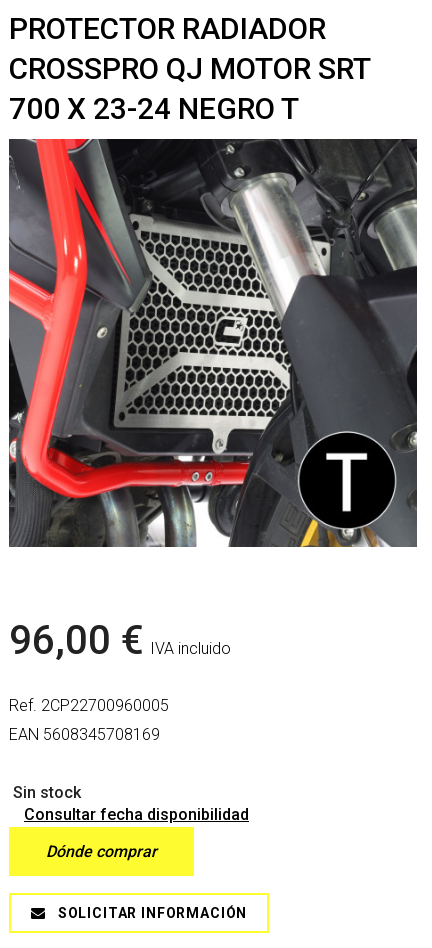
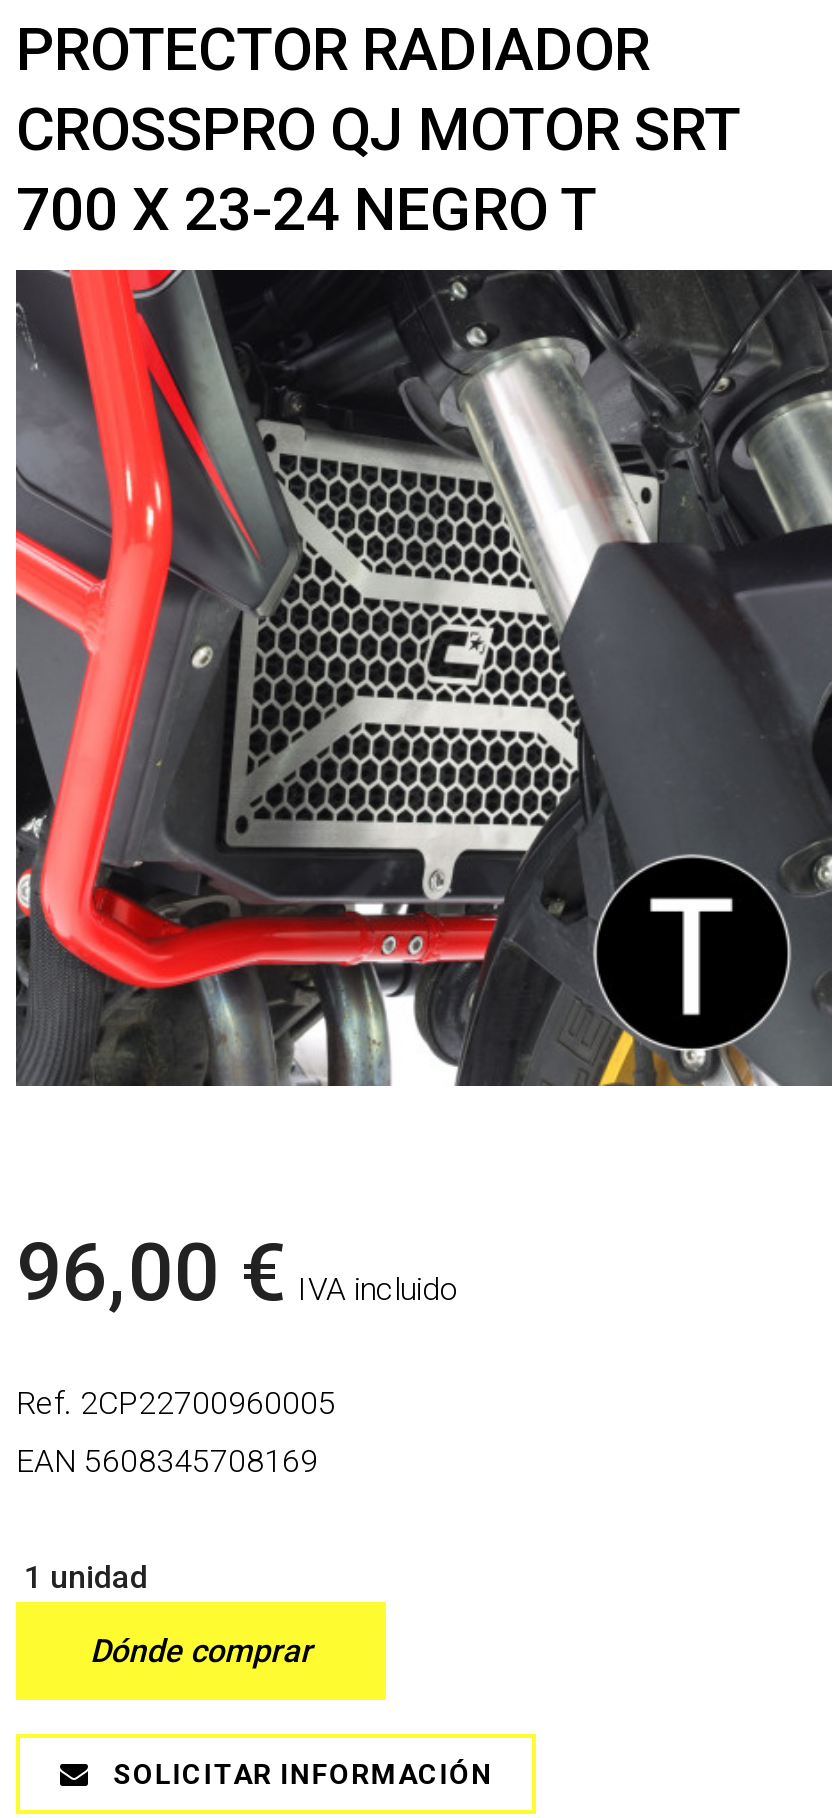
[13,783,249,824] Sin stock | Consultar fecha disponibilidad -> [24,1558,148,1596] 1 unidad

